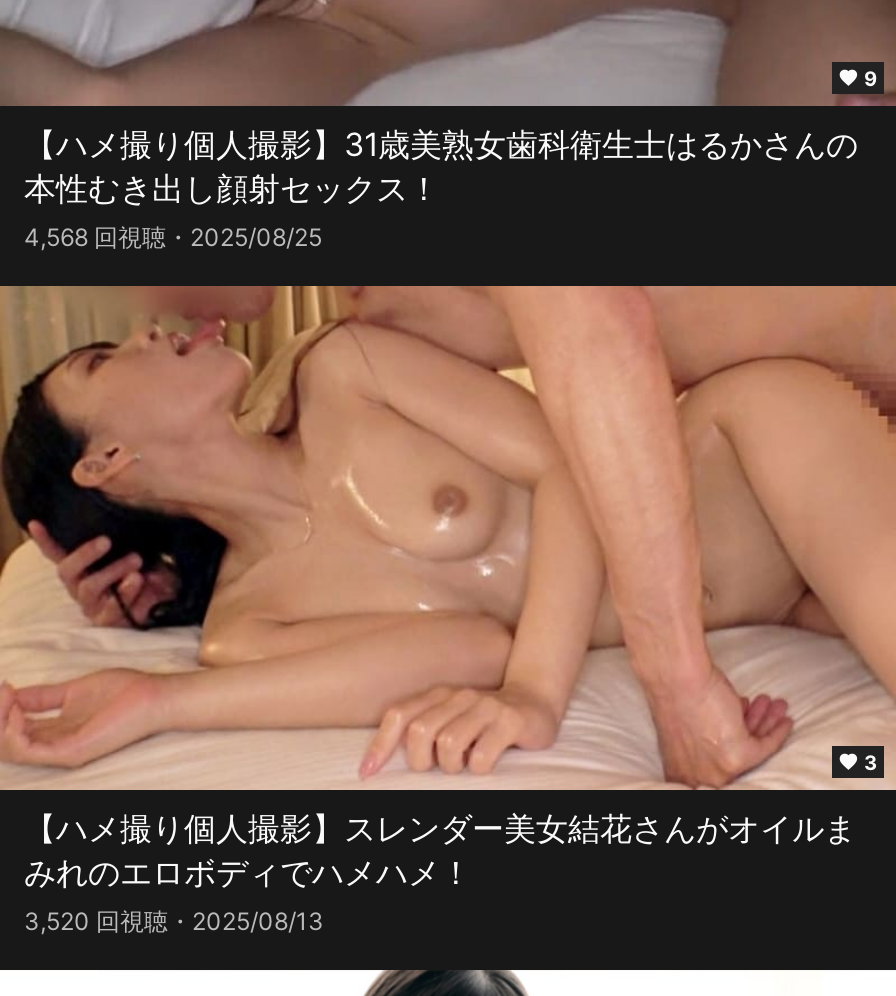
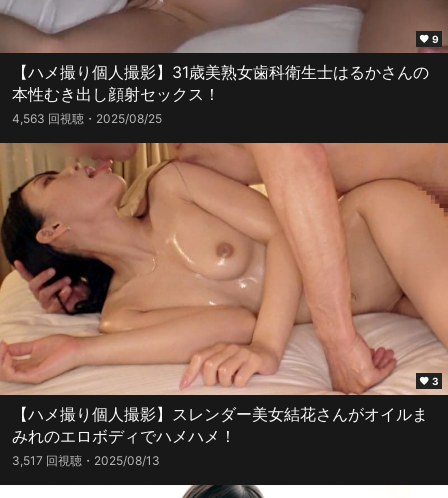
[24,222,322,252] 4,568 回視聴 2025/08/25 -> [12,111,162,126] 4,563 回視聴 2025/08/25
[24,906,324,936] 3,520 回視聴 2025/08/13 -> [12,453,160,468] 3,517 回視聴 2025/08/13

